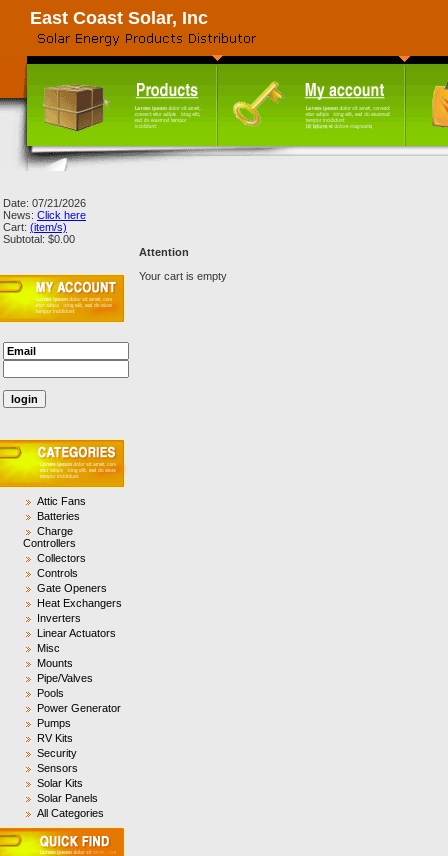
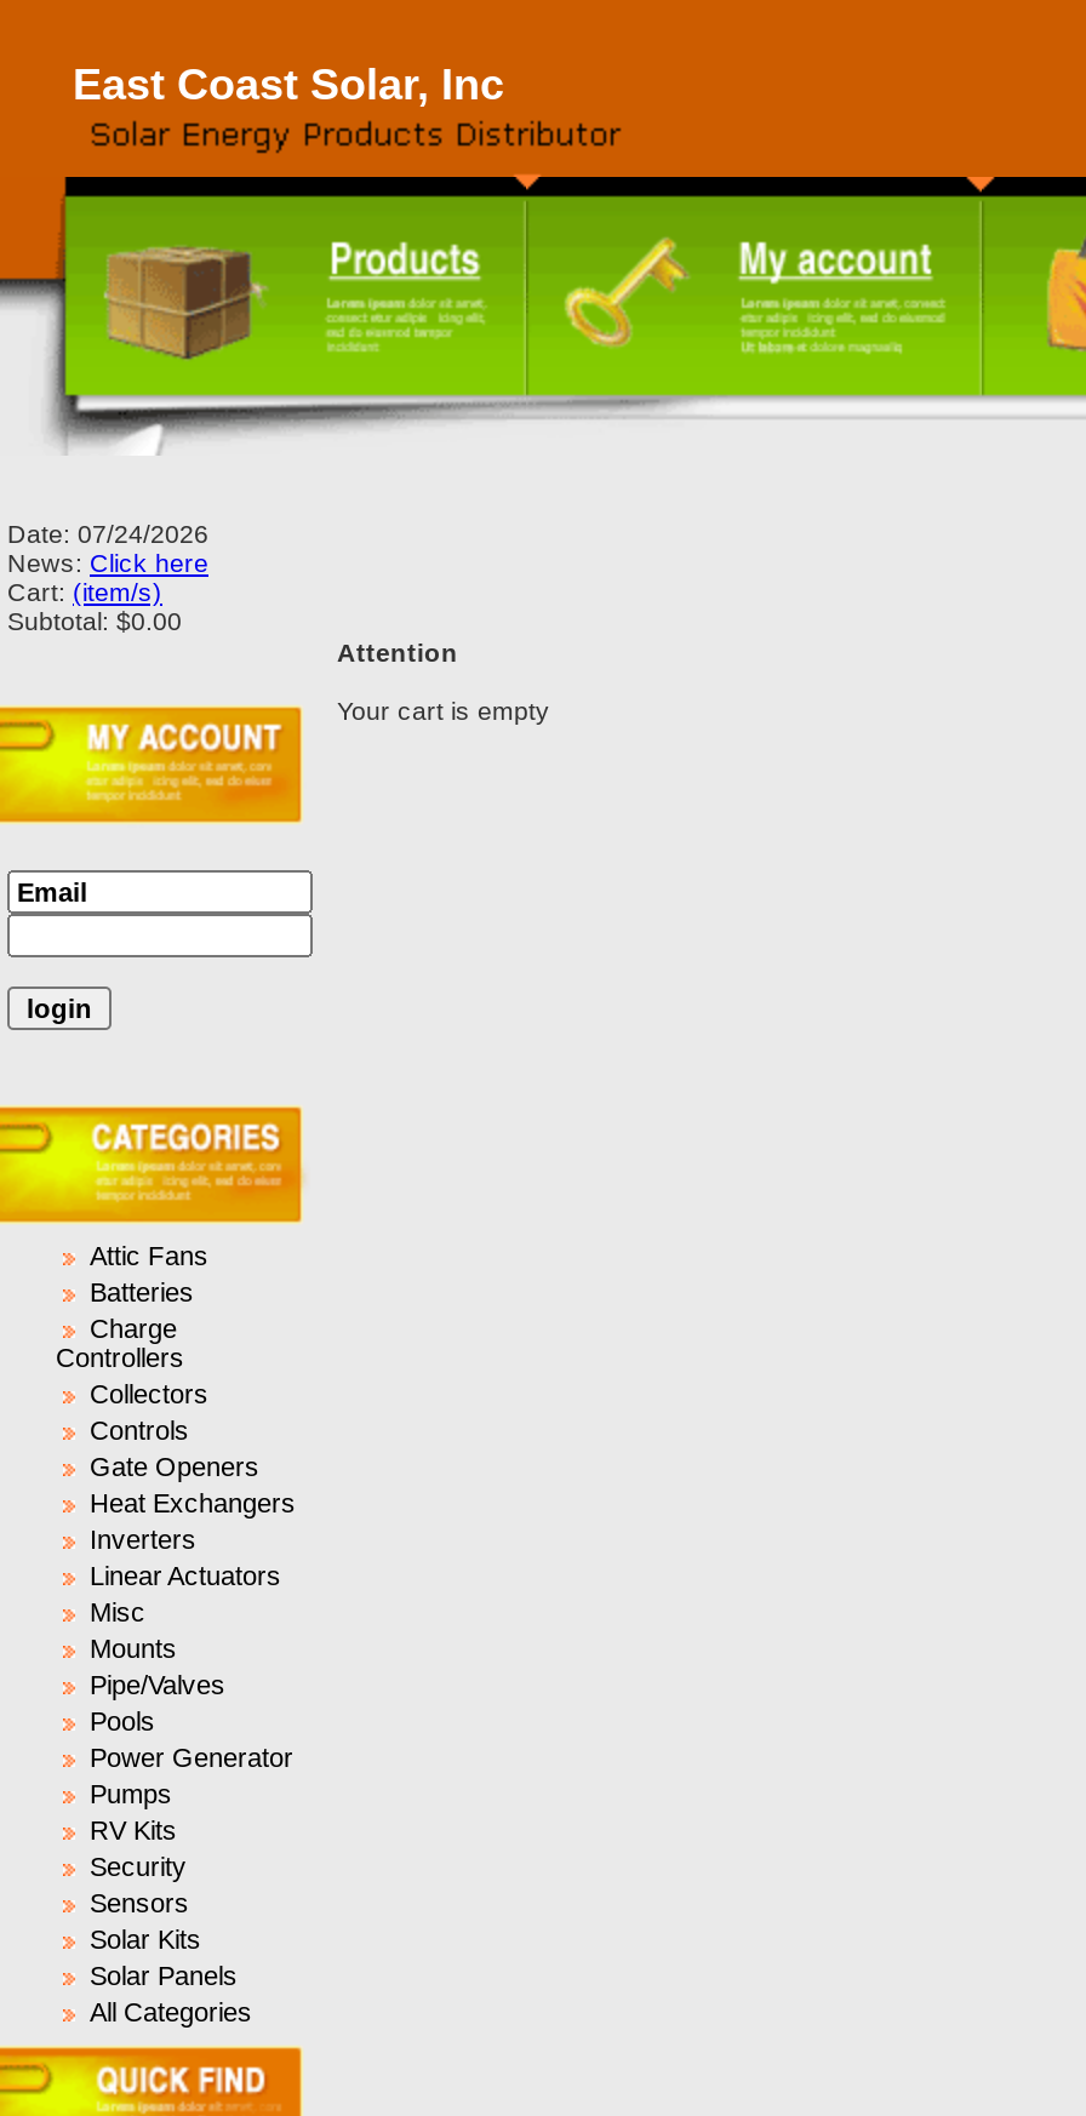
[3,197,86,209] Date: 07/21/2026 -> [7,519,208,548] Date: 07/24/2026

